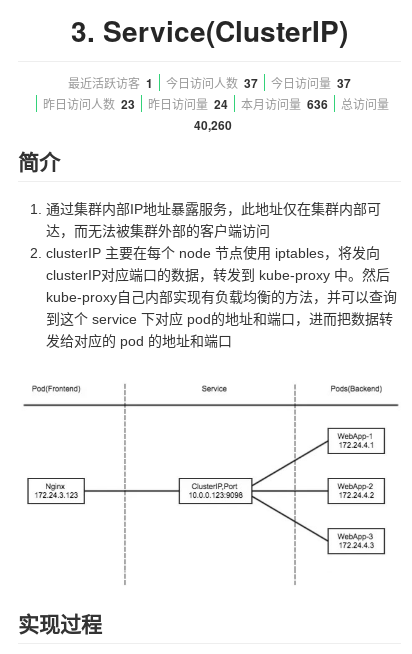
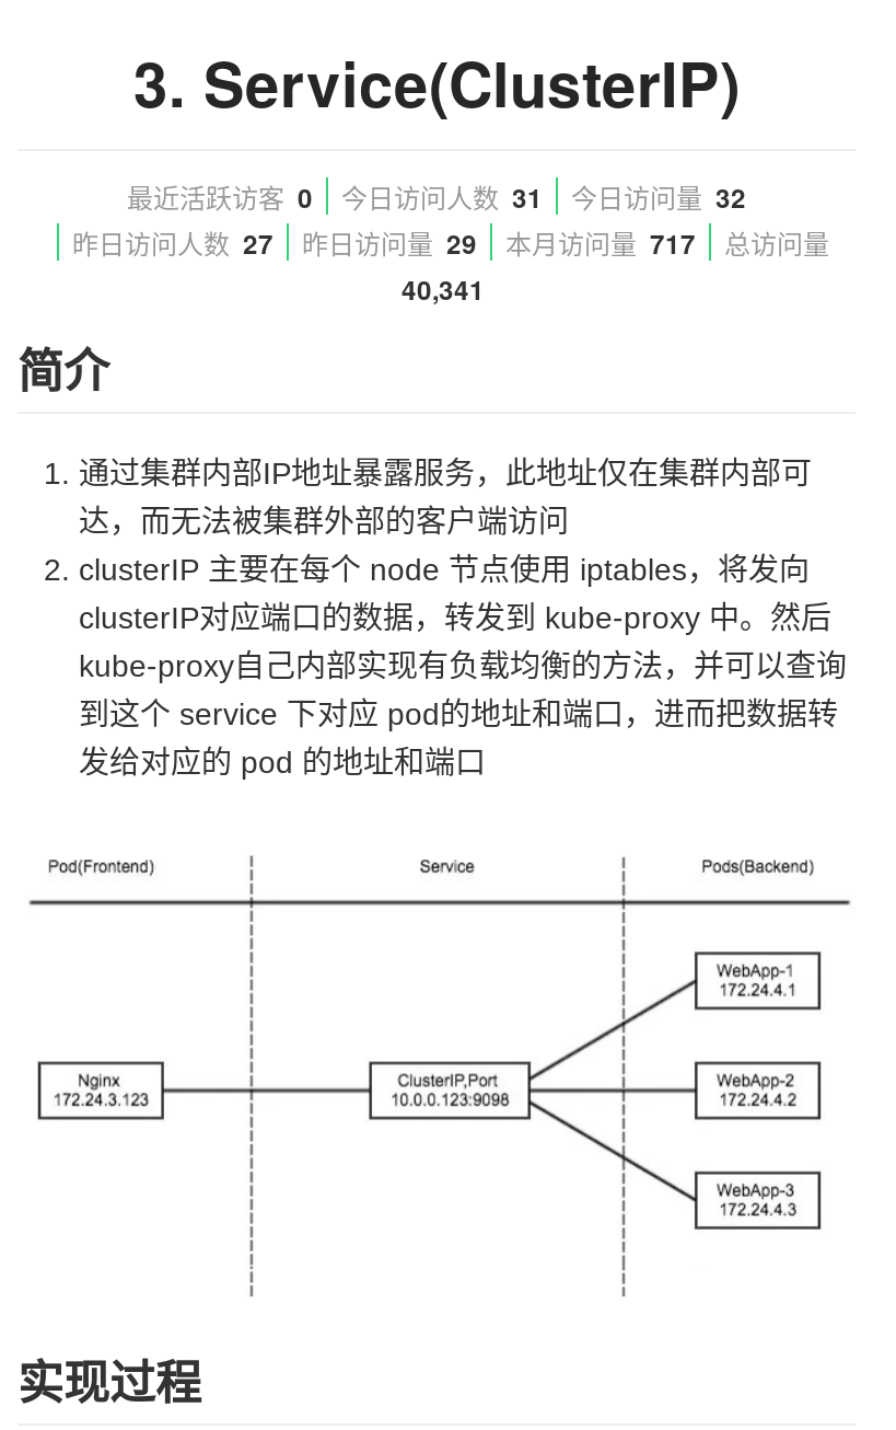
[68,74,153,92] 最近活跃访客 1 -> [127,177,313,217] 最近活跃访客 0
[166,74,258,92] 今日访问人数 37 -> [341,177,543,217] 今日访问人数 31
[271,74,351,92] 今日访问量 37 -> [571,177,746,217] 今日访问量 32
[43,95,135,113] 昨日访问人数 23 -> [72,223,274,263] 昨日访问人数 27
[148,95,228,113] 昨日访问量 24 -> [302,223,477,263] 昨日访问量 29
[241,95,328,113] 本月访问量 636 -> [505,223,696,263] 本月访问量 717
[193,116,231,134] 40,260 -> [402,269,485,309] 40,341

